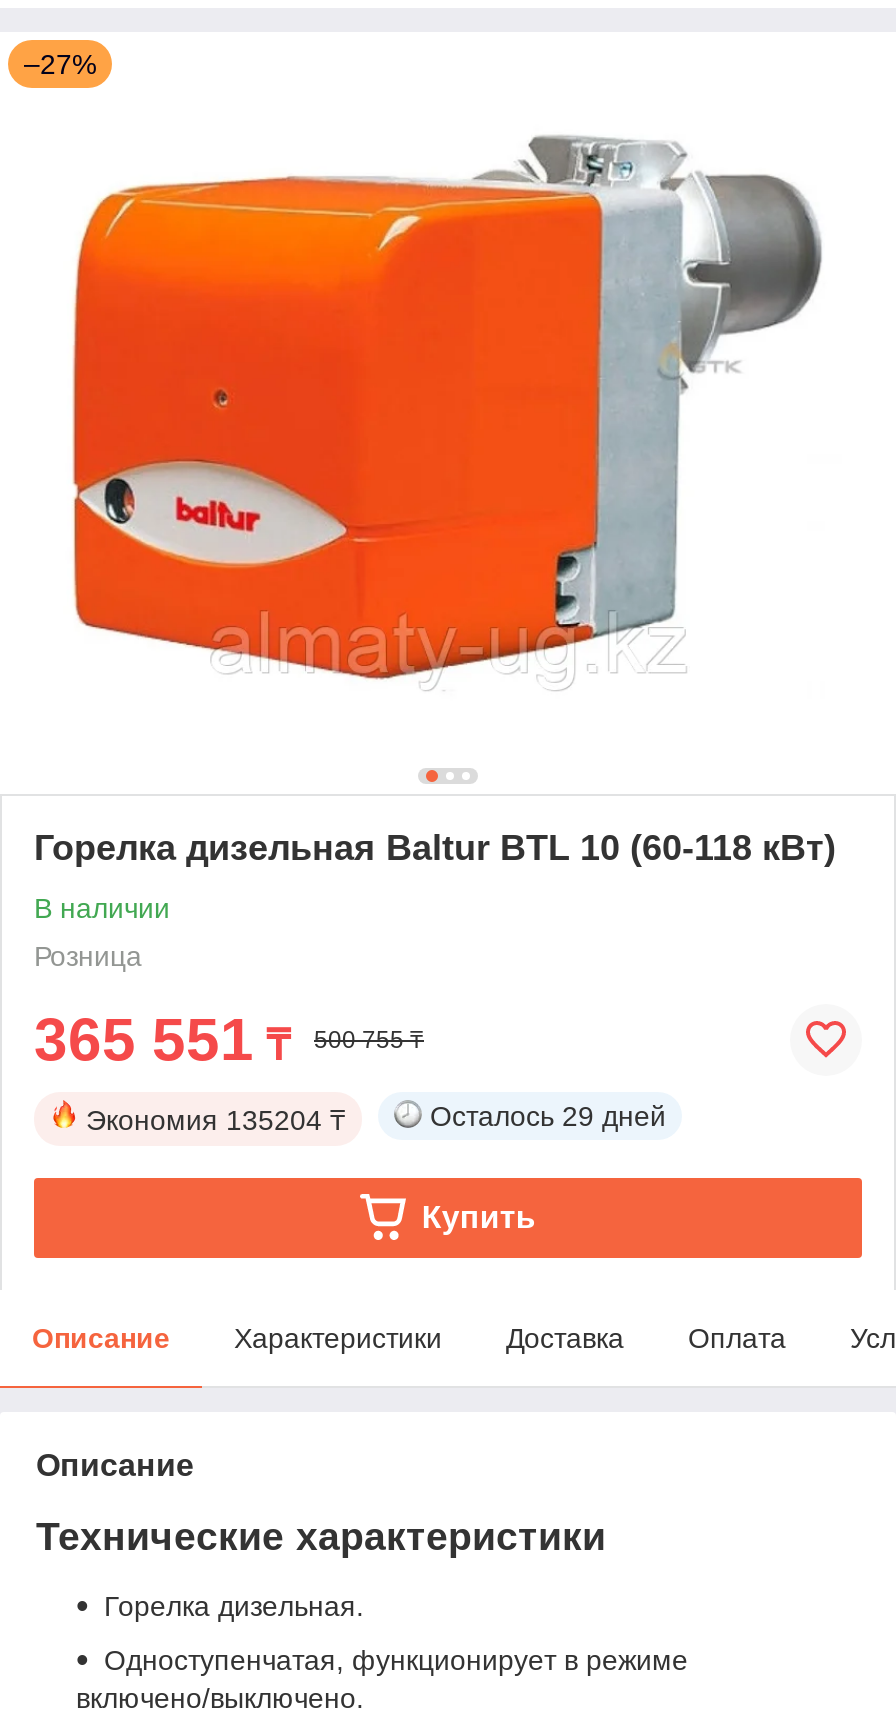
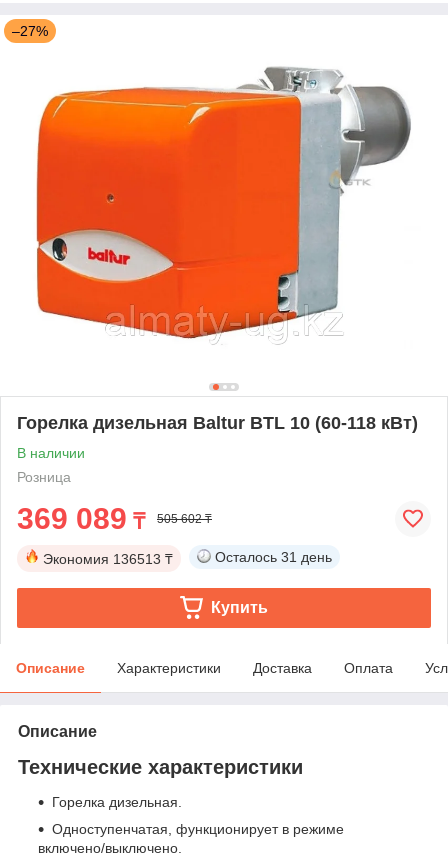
[34,1006,290,1072] 365 551 ₸ -> [17,502,145,535] 369 089 ₸
[314,1027,424,1055] 500 755 ₸ -> [157,512,212,526] 505 602 ₸
[86,1104,346,1136] Экономия 135204 ₸ -> [43,551,173,567] Экономия 136513 ₸
[430,1100,666,1132] Осталось 29 дней -> [215,549,332,565] Осталось 31 день

